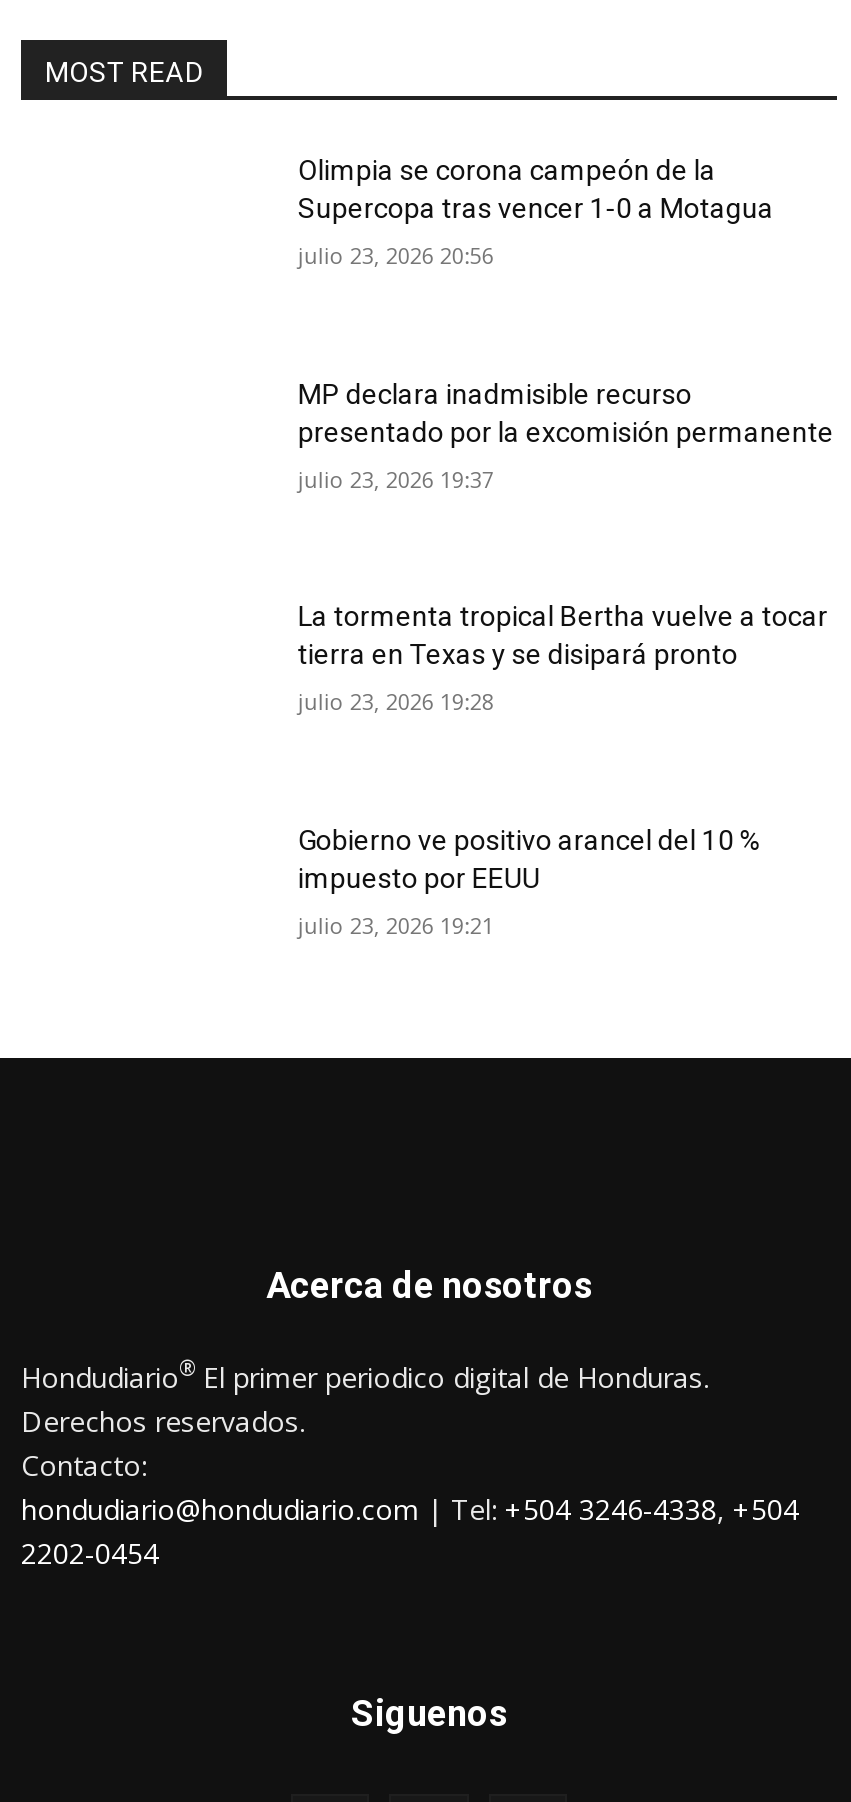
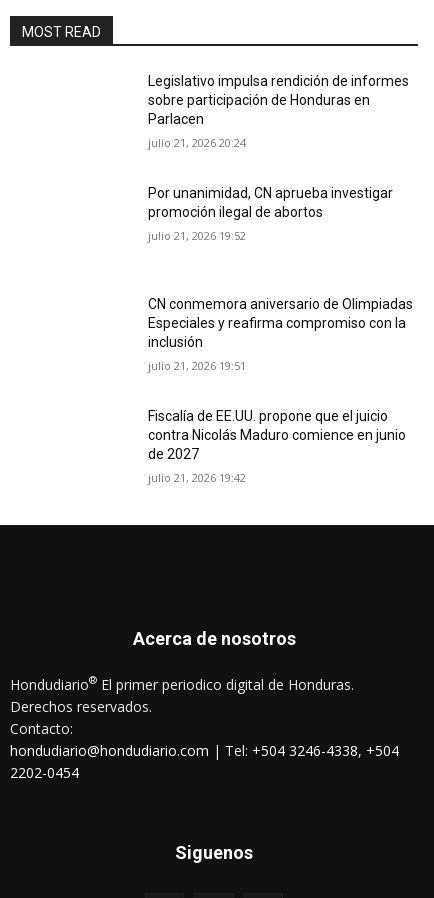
[298,154,774,224] Olimpia se corona campeón de la | Supercopa tras vencer 1-0 a Motagua -> [148,73,409,127] Legislativo impulsa rendición de informes | sobre participación de Honduras en | Parlacen
[298,240,494,270] julio 23, 2026 20:56 -> [148,135,246,150] julio 21, 2026 20:24
[298,377,834,447] MP declara inadmisible recurso | presentado por la excomisión permanente -> [148,185,393,220] Por unanimidad, CN aprueba investigar | promoción ilegal de abortos
[298,463,494,493] julio 23, 2026 19:37 -> [148,228,246,243] julio 21, 2026 19:52
[298,601,828,671] La tormenta tropical Bertha vuelve a tocar | tierra en Texas y se disipará pronto -> [148,296,413,350] CN conmemora aniversario de Olimpiadas | Especiales y reafirma compromiso con la | inclusión
[298,687,494,717] julio 23, 2026 19:28 -> [148,358,246,373] julio 21, 2026 19:51
[298,824,762,894] Gobierno ve positivo arancel del 10 % | impuesto por EEUU -> [148,408,406,462] Fiscalía de EE.UU. propone que el juicio | contra Nicolás Maduro comience en junio | de 2027
[298,910,494,940] julio 23, 2026 19:21 -> [148,470,246,485] julio 21, 2026 19:42

